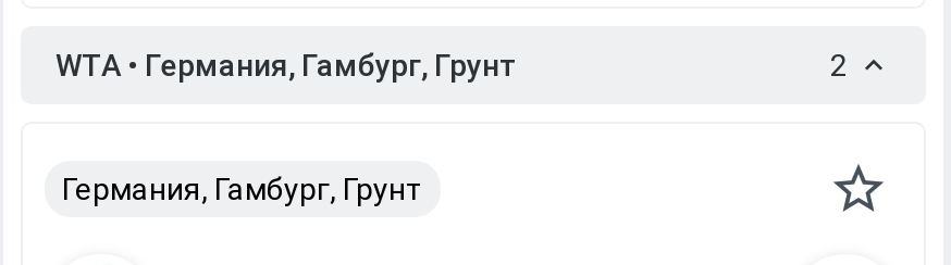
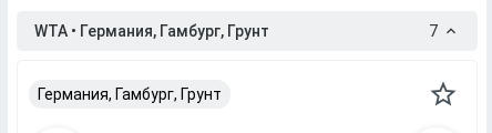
[830,48,848,83] 2 -> [429,22,438,40] 7

